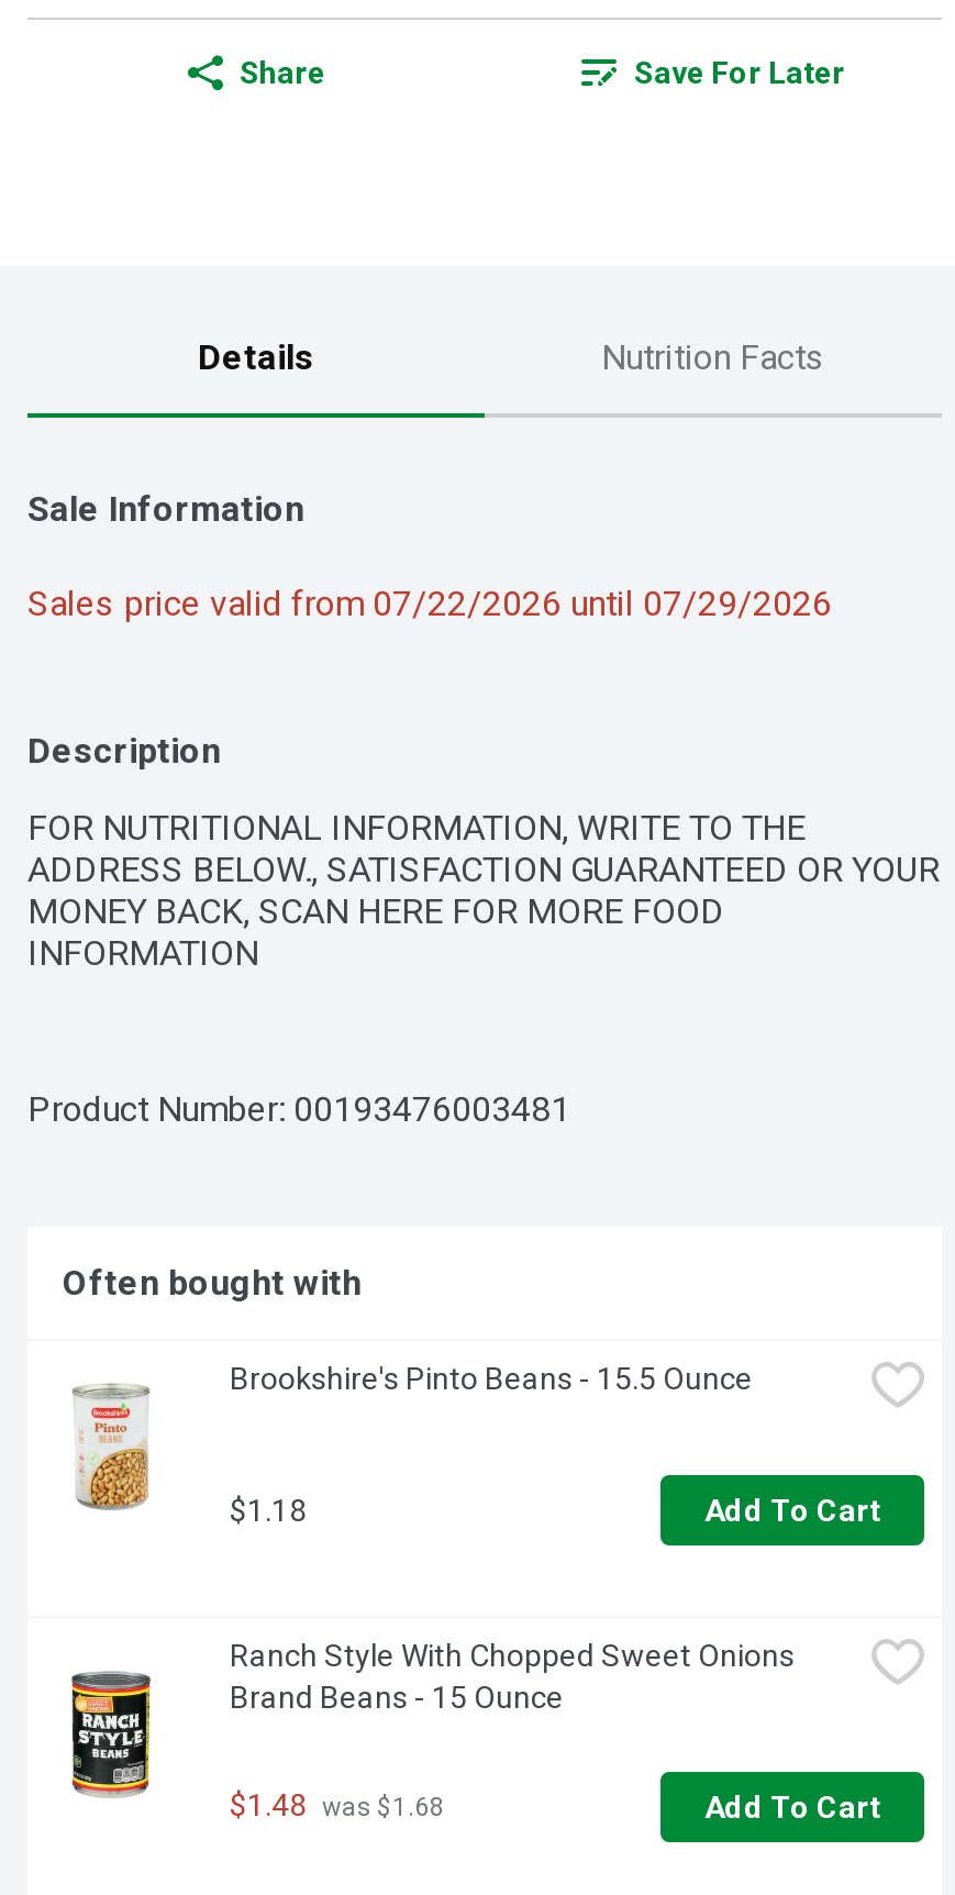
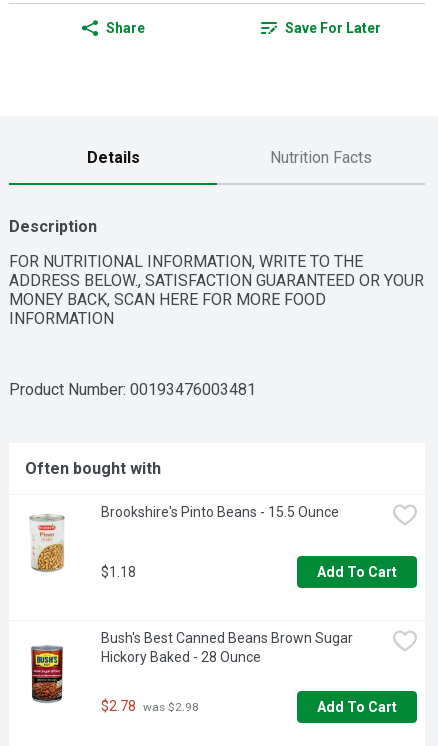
[27,488,832,625] Sale Information | Sales price valid from 07/22/2026 until 07/29/2026 -> none
[69,1638,795,1796] [image] | Ranch Style With Chopped Sweet Onions | Brand Beans - 15 Ounce -> [29,630,353,703] [image] | Bush's Best Canned Beans Brown Sugar | Hickory Baked - 28 Ounce
[230,1788,445,1823] $1.48 was $1.68 -> [101,698,199,714] $2.78 was $2.98

